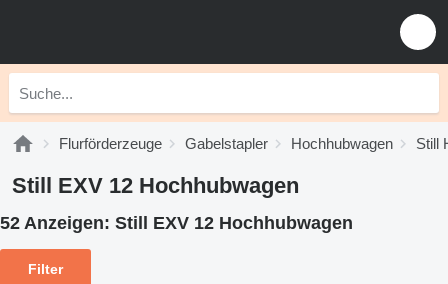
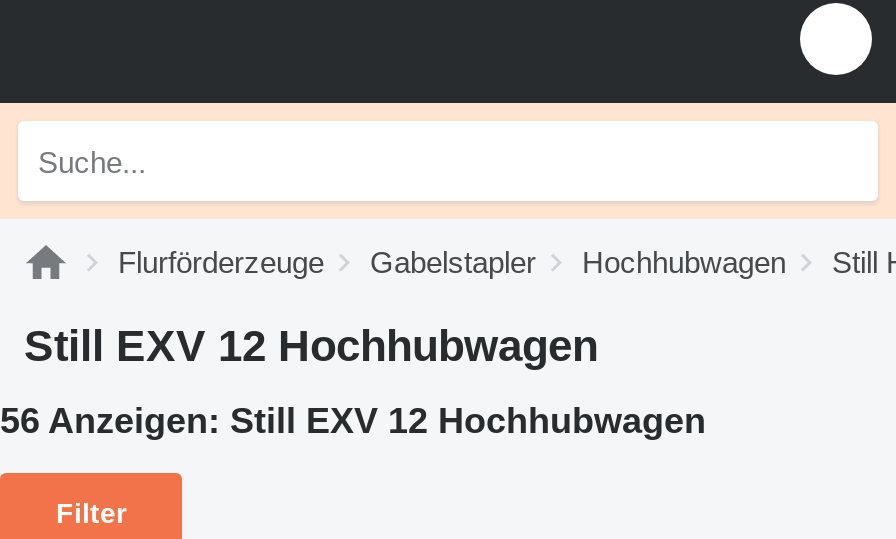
[0,213,353,233] 52 Anzeigen: Still EXV 12 Hochhubwagen -> [0,401,706,441] 56 Anzeigen: Still EXV 12 Hochhubwagen

